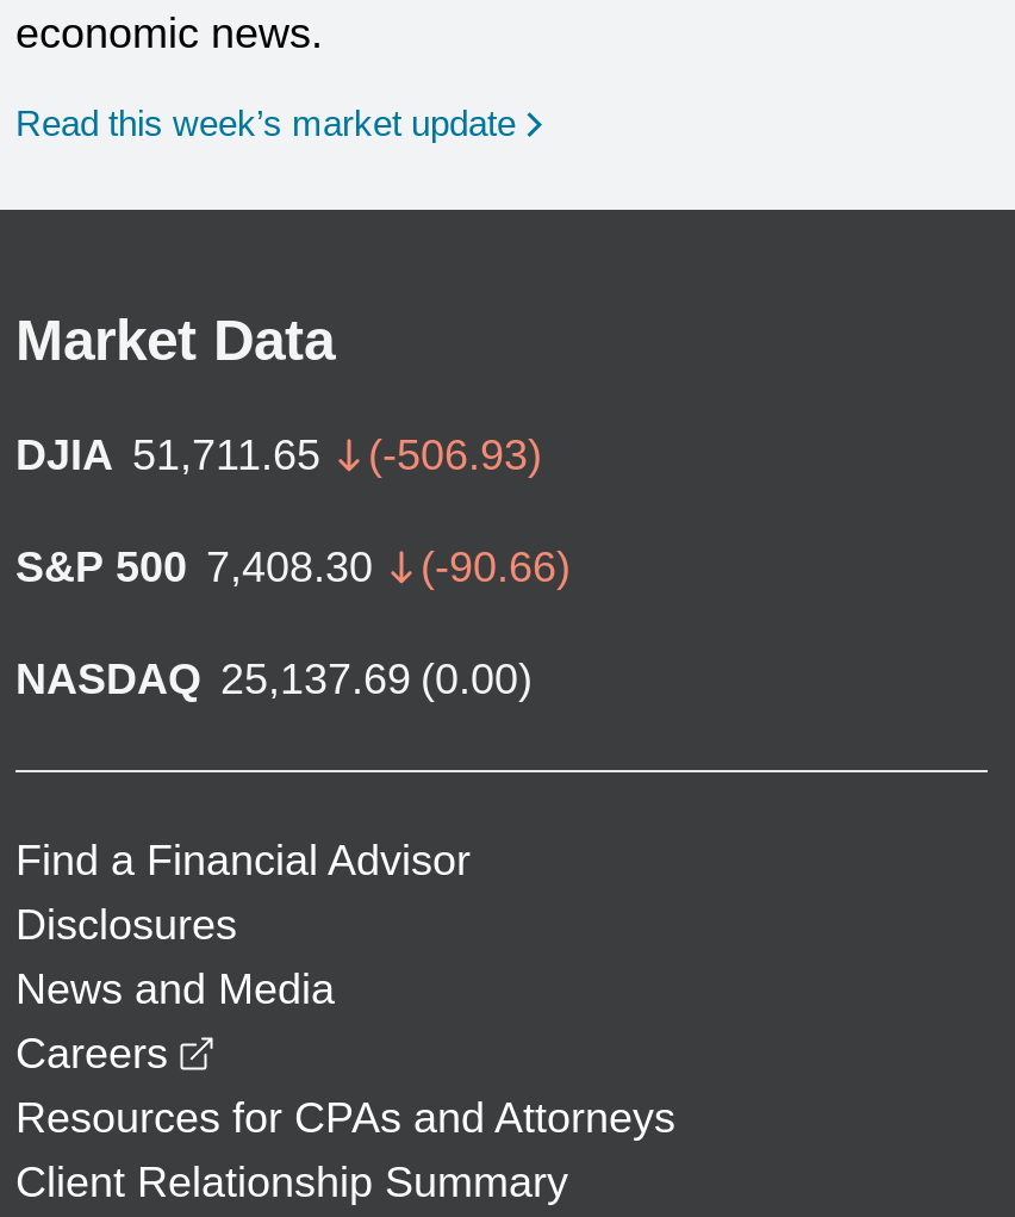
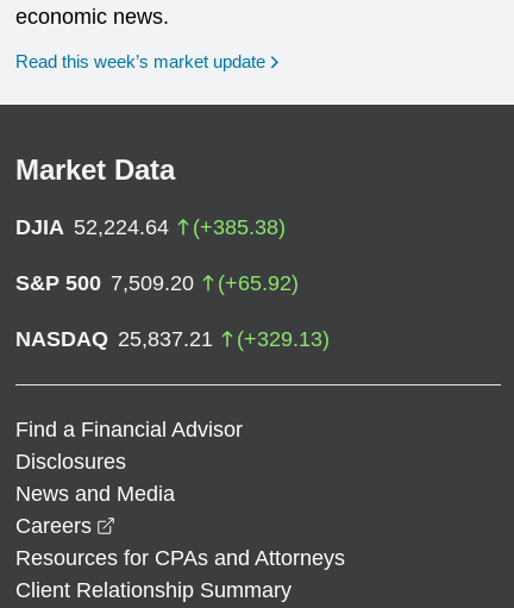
[15,431,542,479] DJIA 51,711.65 | (-506.93) -> [15,215,286,239] DJIA 52,224.64 | (+385.38)
[15,543,571,591] S&P 500 7,408.30 | (-90.66) -> [15,271,299,295] S&P 500 7,509.20 | (+65.92)
[15,655,533,703] NASDAQ 25,137.69 (0.00) -> [15,327,330,351] NASDAQ 25,837.21 | (+329.13)

